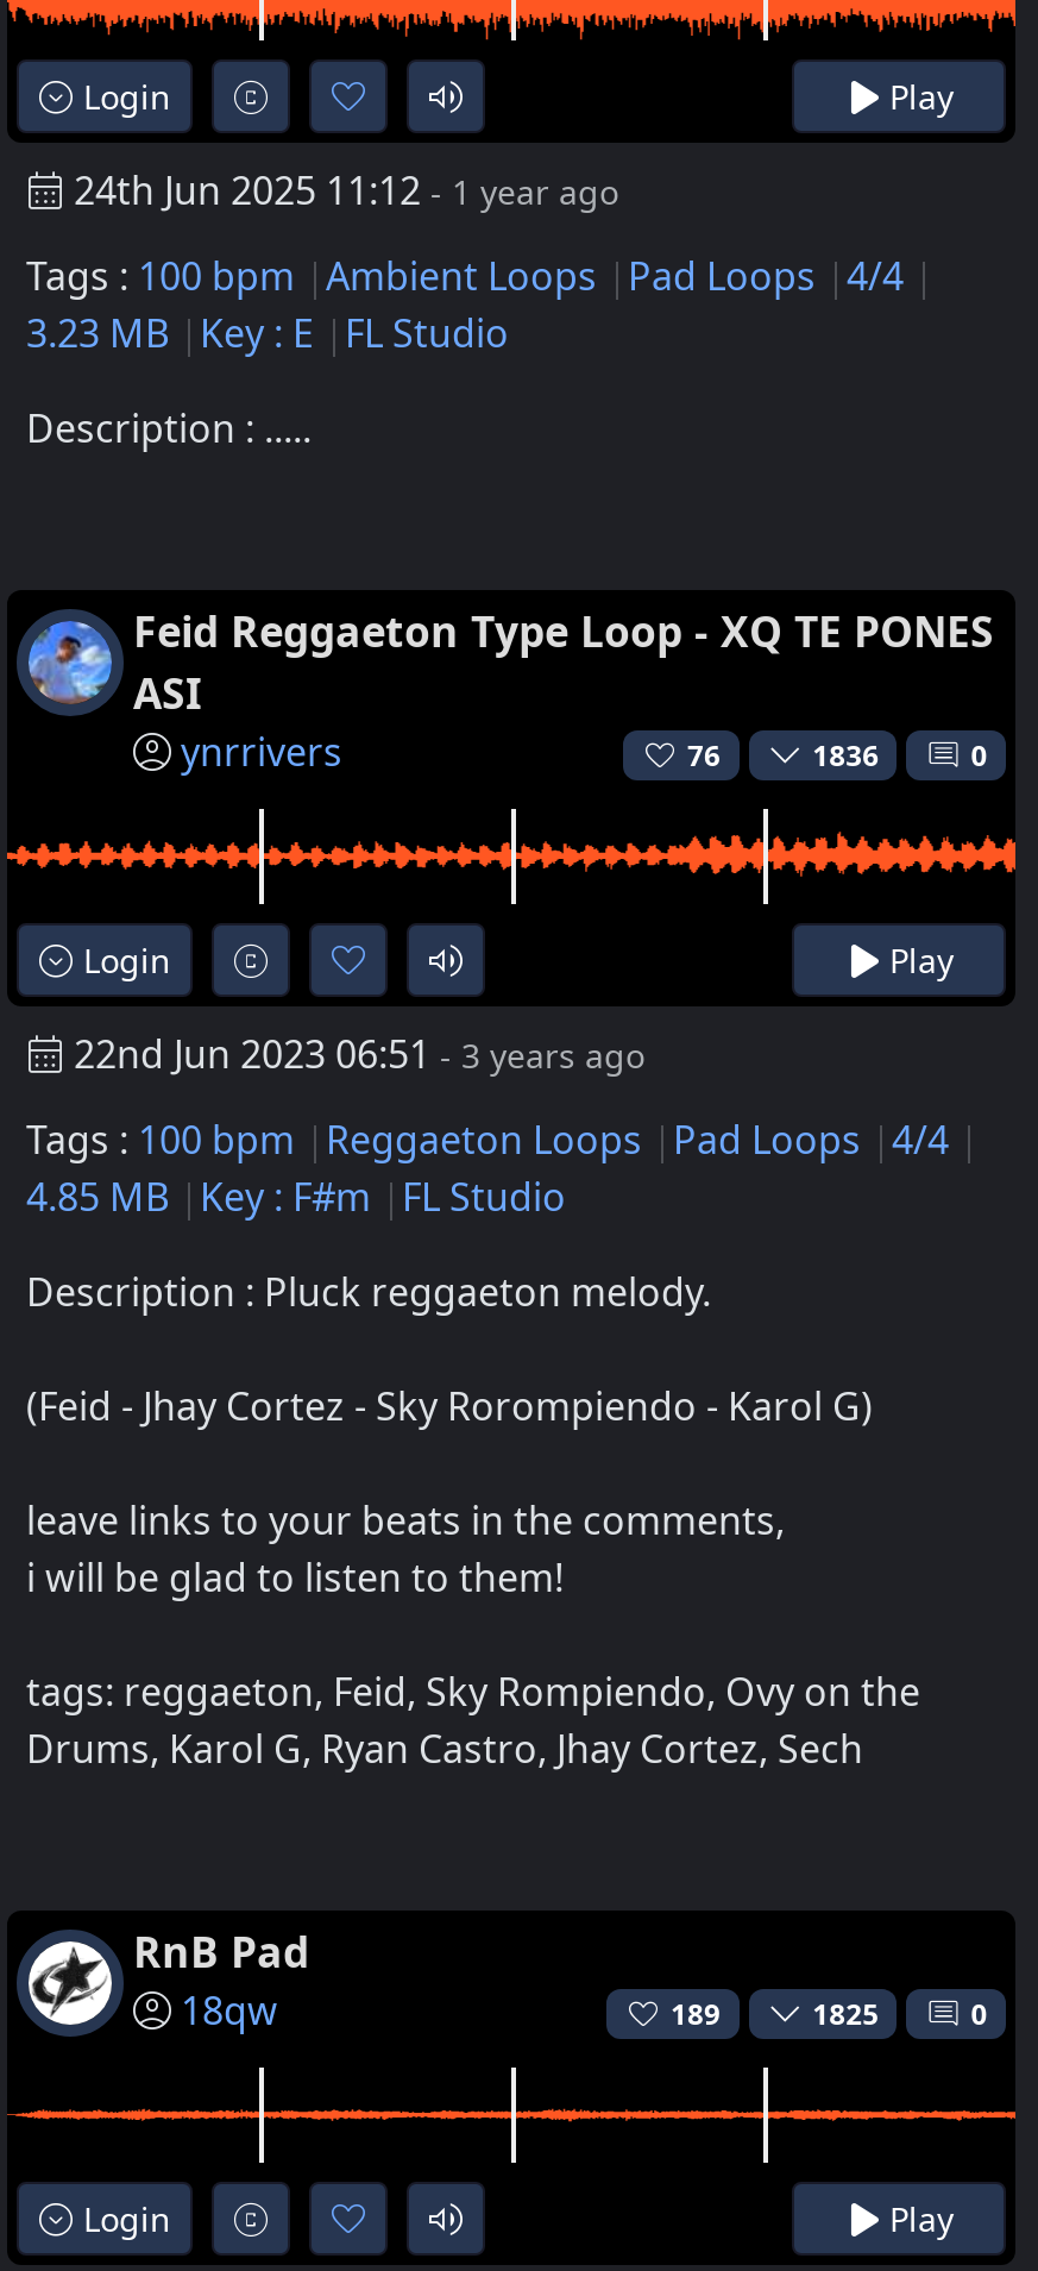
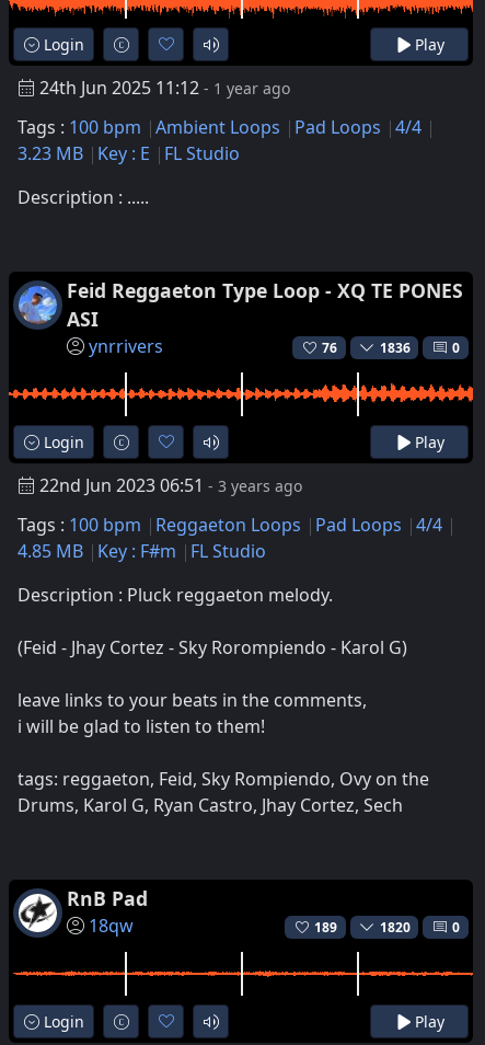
[812,1994,879,2035] 1825 -> [379,918,410,937] 1820

